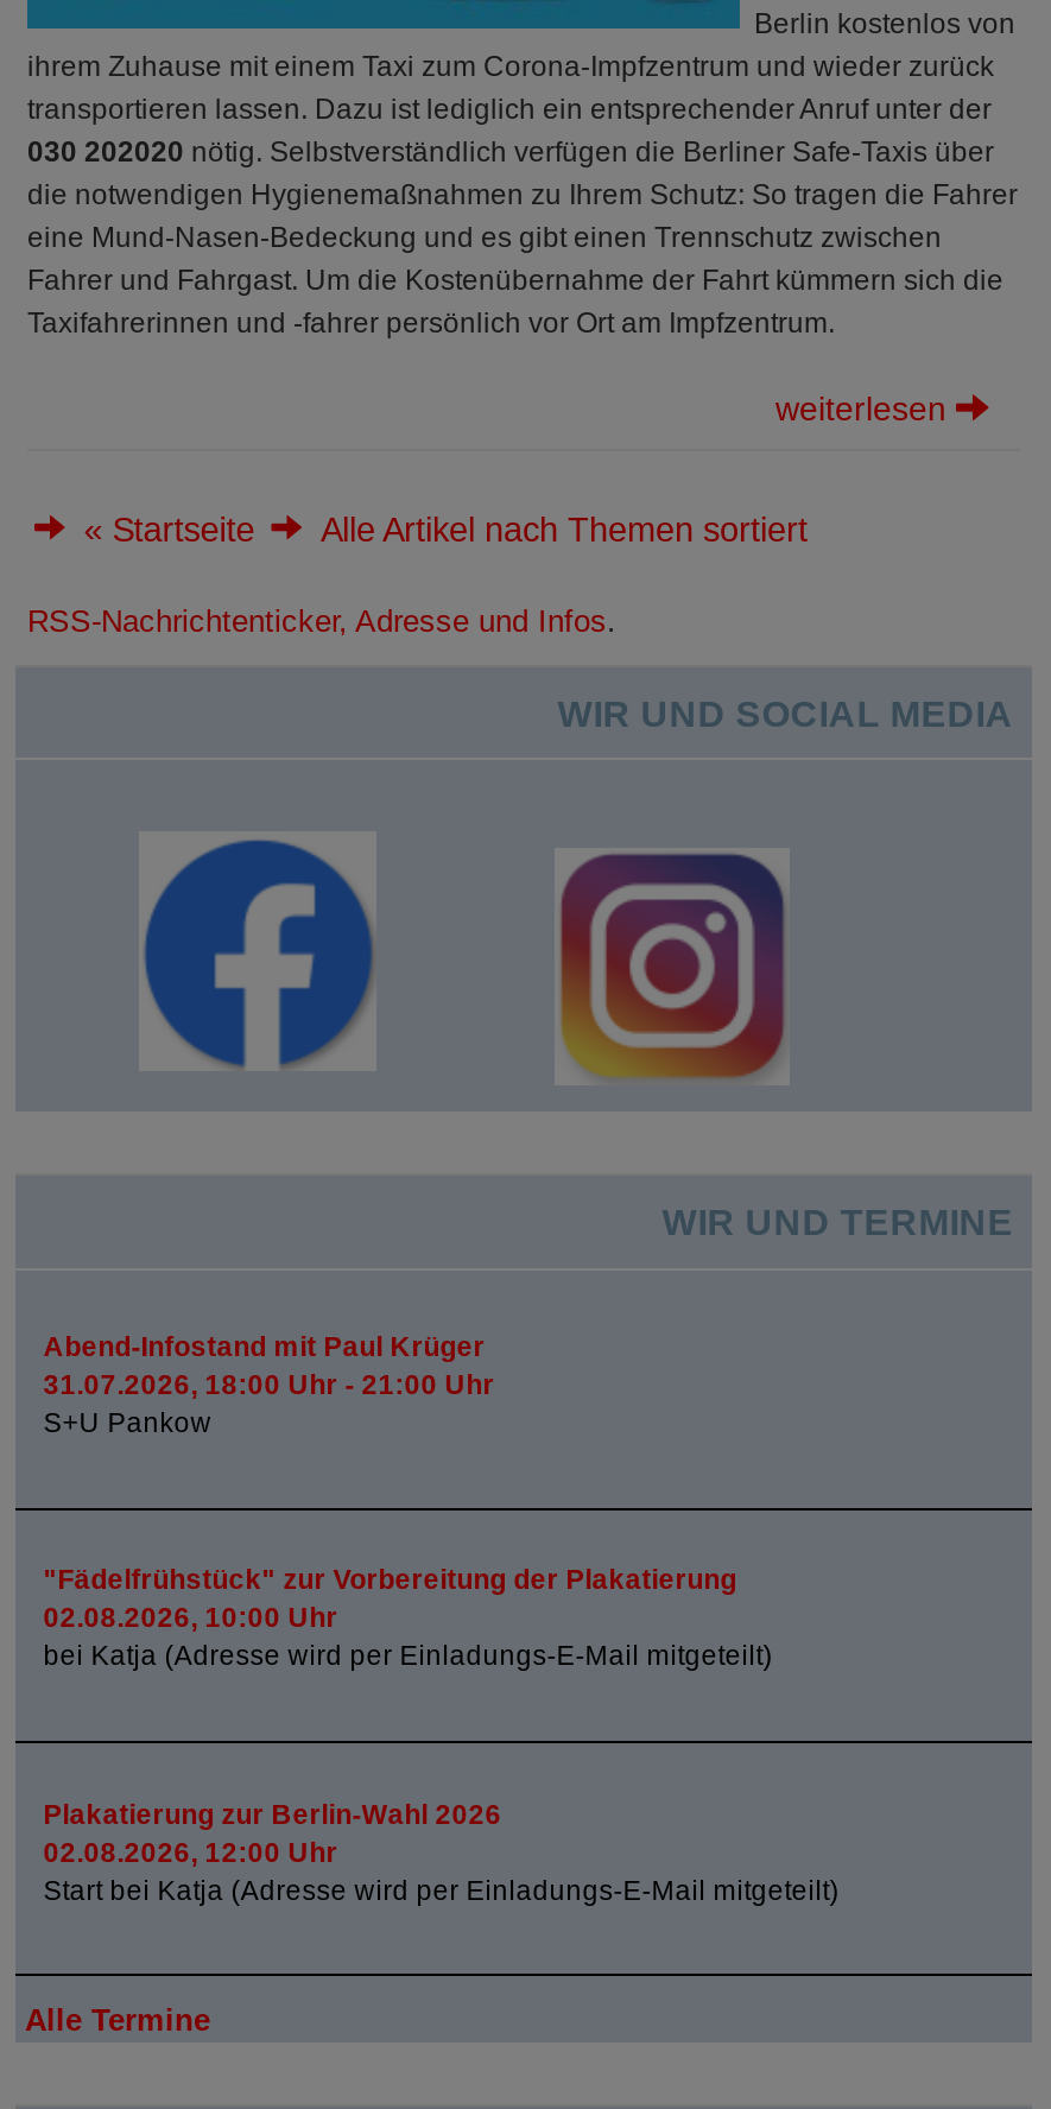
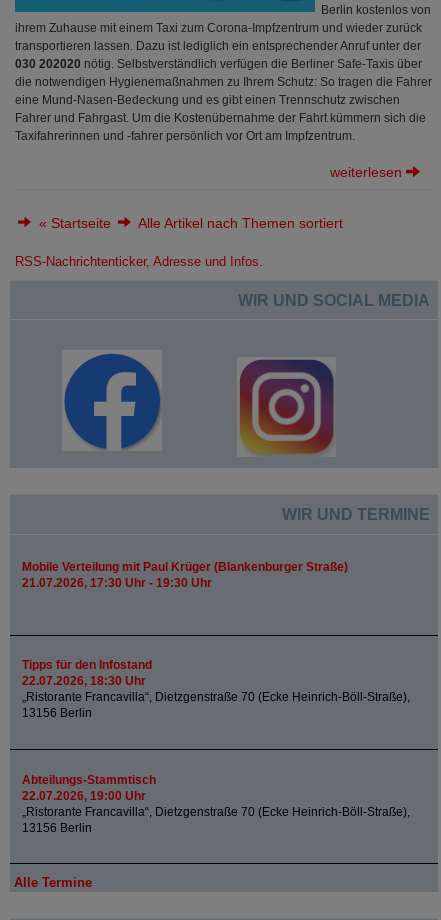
[43,1330,495,1437] Abend-Infostand mit Paul Krüger | 31.07.2026, 18:00 Uhr - 21:00 Uhr | S+U Pankow -> [22,560,348,589] Mobile Verteilung mit Paul Krüger (Blankenburger Straße) | 21.07.2026, 17:30 Uhr - 19:30 Uhr
[43,1563,772,1670] "Fädelfrühstück" zur Vorbereitung der Plakatierung | 02.08.2026, 10:00 Uhr | bei Katja (Adresse wird per Einladungs-E-Mail mitgeteilt) -> [22,658,410,719] Tipps für den Infostand | 22.07.2026, 18:30 Uhr | „Ristorante Francavilla“, Dietzgenstraße 70 (Ecke Heinrich-Böll-Straße), | 13156 Berlin
[43,1797,839,1904] Plakatierung zur Berlin-Wahl 2026 | 02.08.2026, 12:00 Uhr | Start bei Katja (Adresse wird per Einladungs-E-Mail mitgeteilt) -> [22,773,410,834] Abteilungs-Stammtisch | 22.07.2026, 19:00 Uhr | „Ristorante Francavilla“, Dietzgenstraße 70 (Ecke Heinrich-Böll-Straße), | 13156 Berlin

